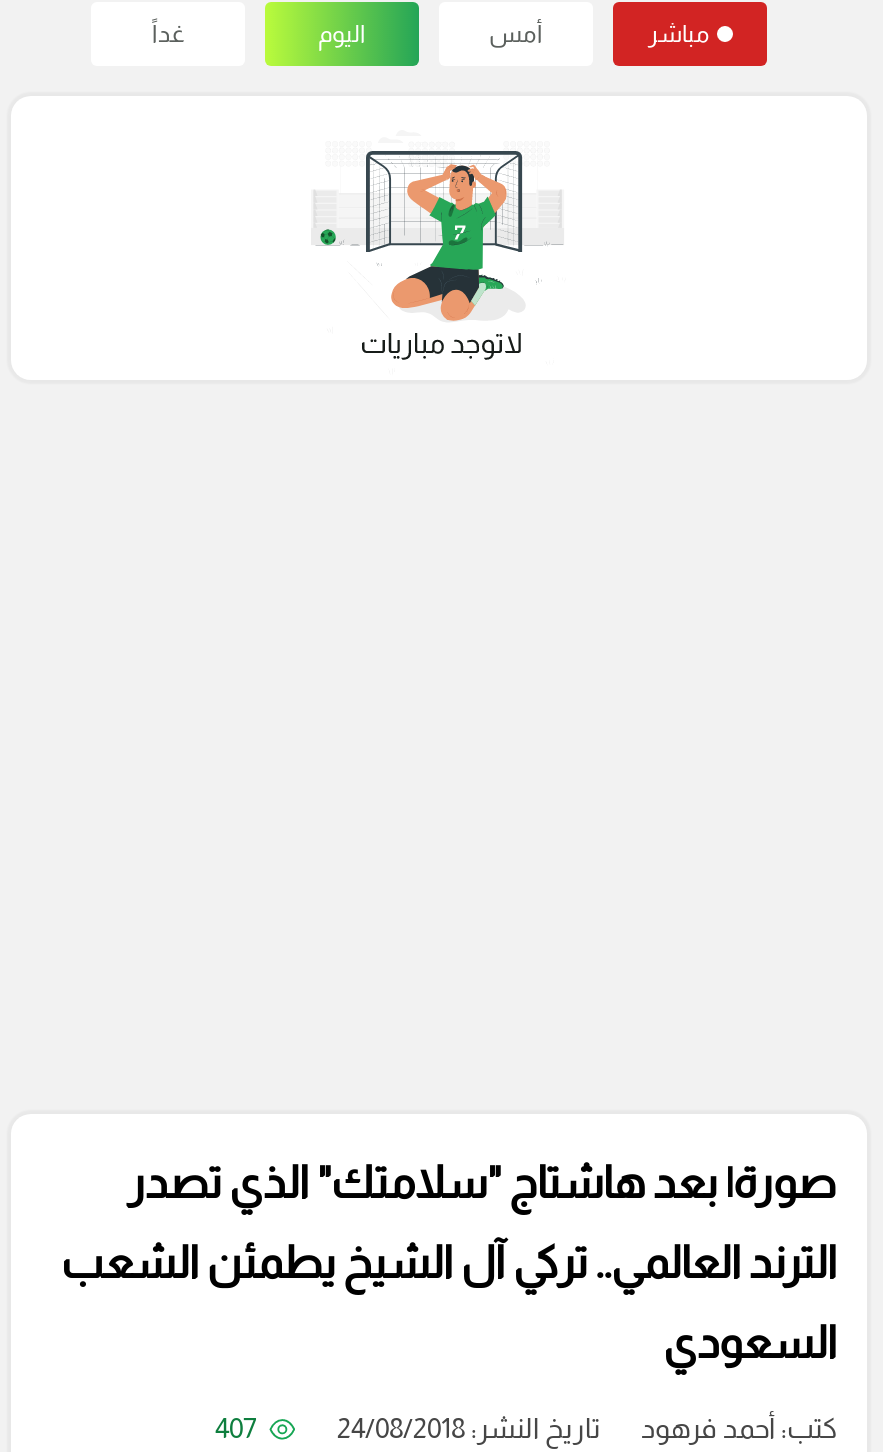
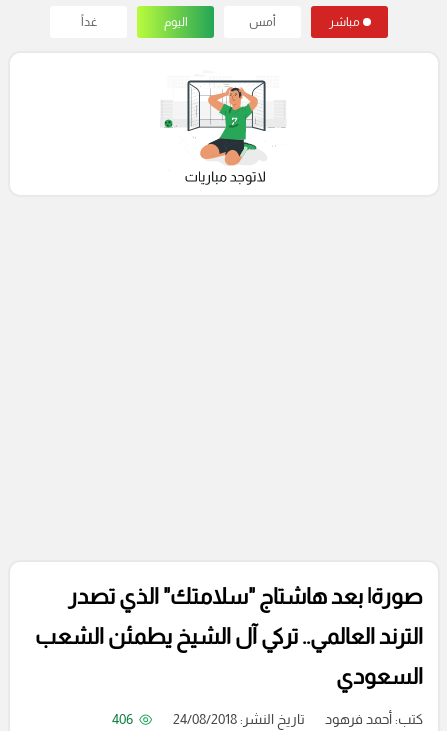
[215,1412,257,1444] 407 -> [112,711,133,727] 406

